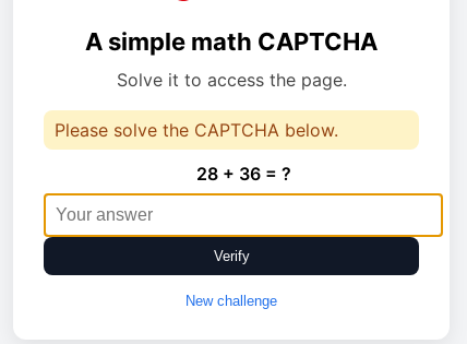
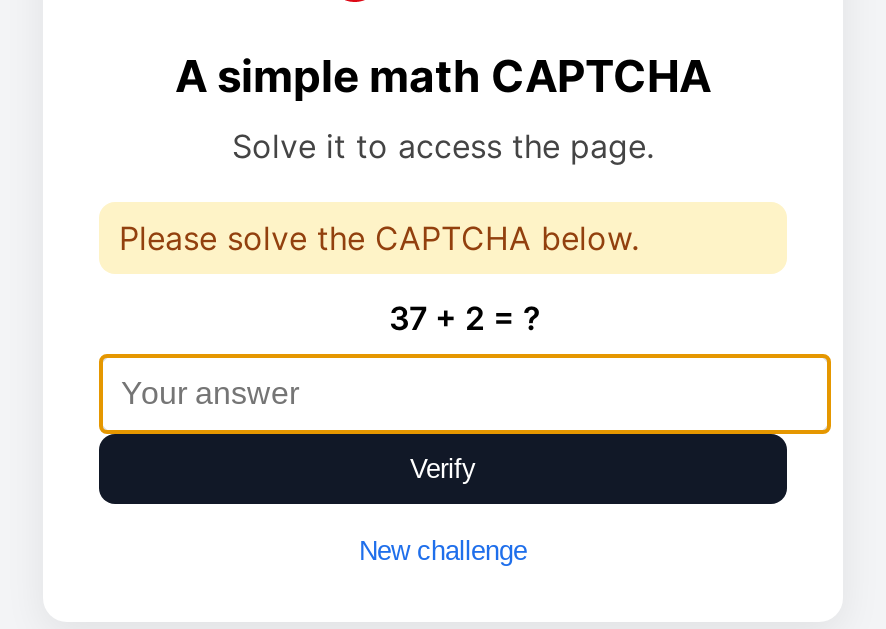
[196,163,291,185] 28 + 36 = ? -> [389,298,541,338] 37 + 2 = ?

